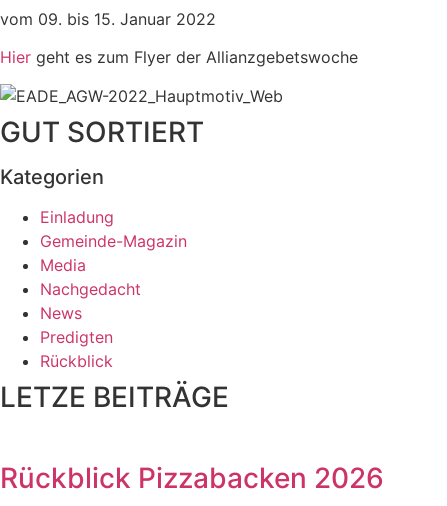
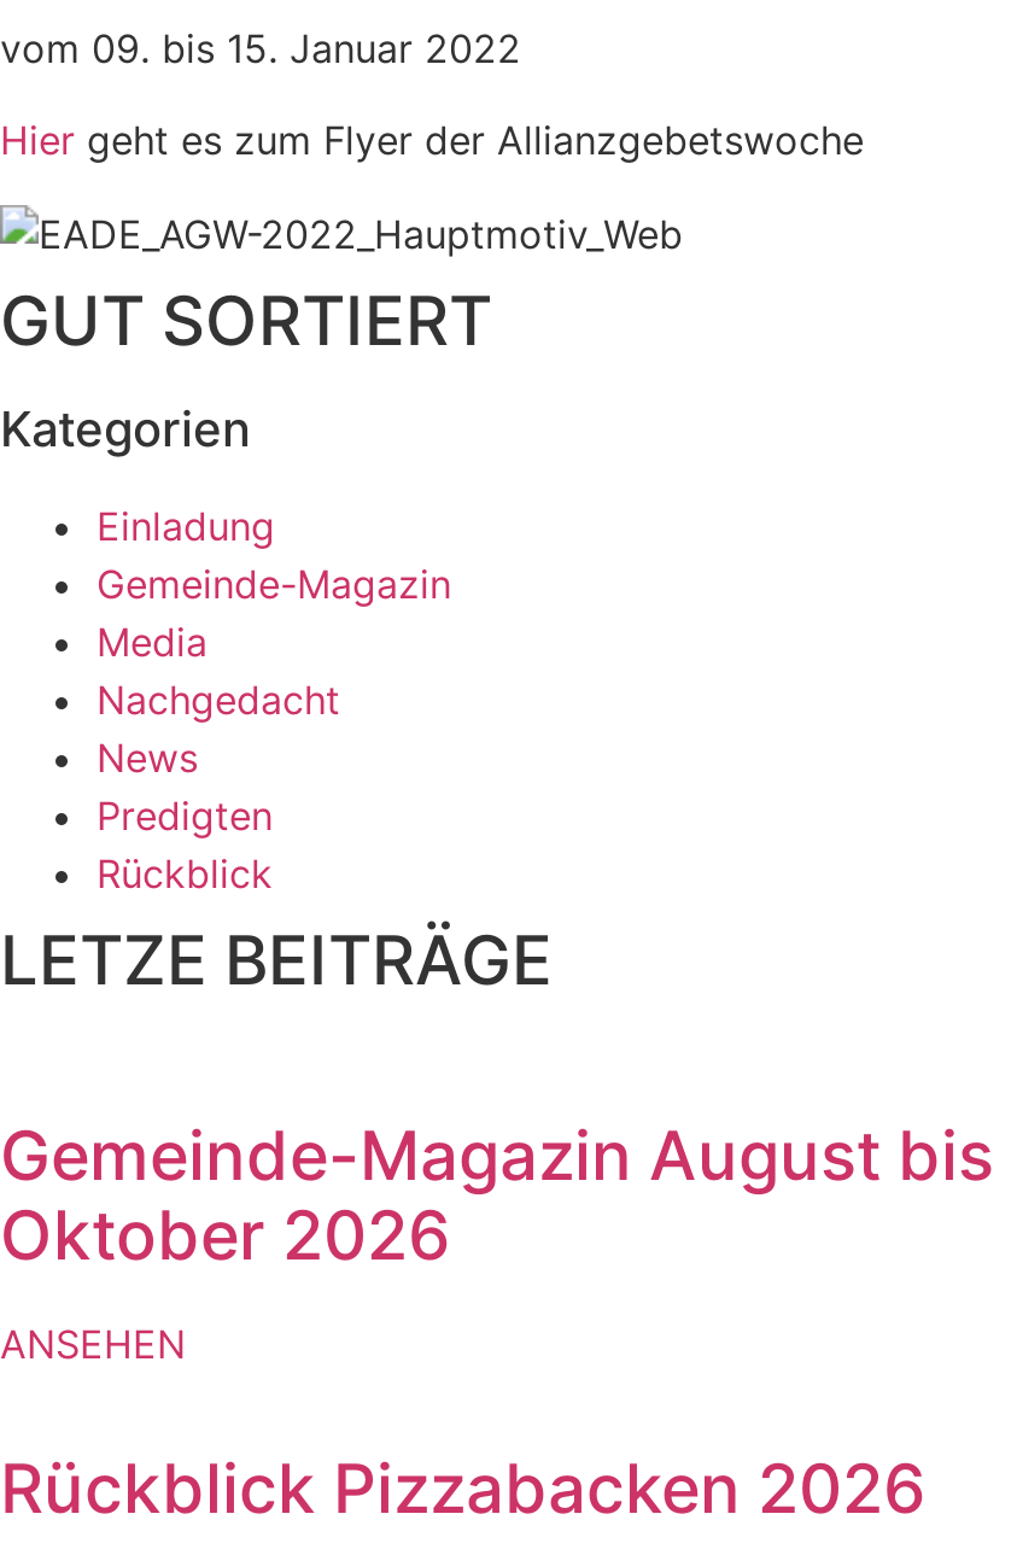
none -> [0,1114,994,1368] Gemeinde-Magazin August bis | Oktober 2026 | ANSEHEN

